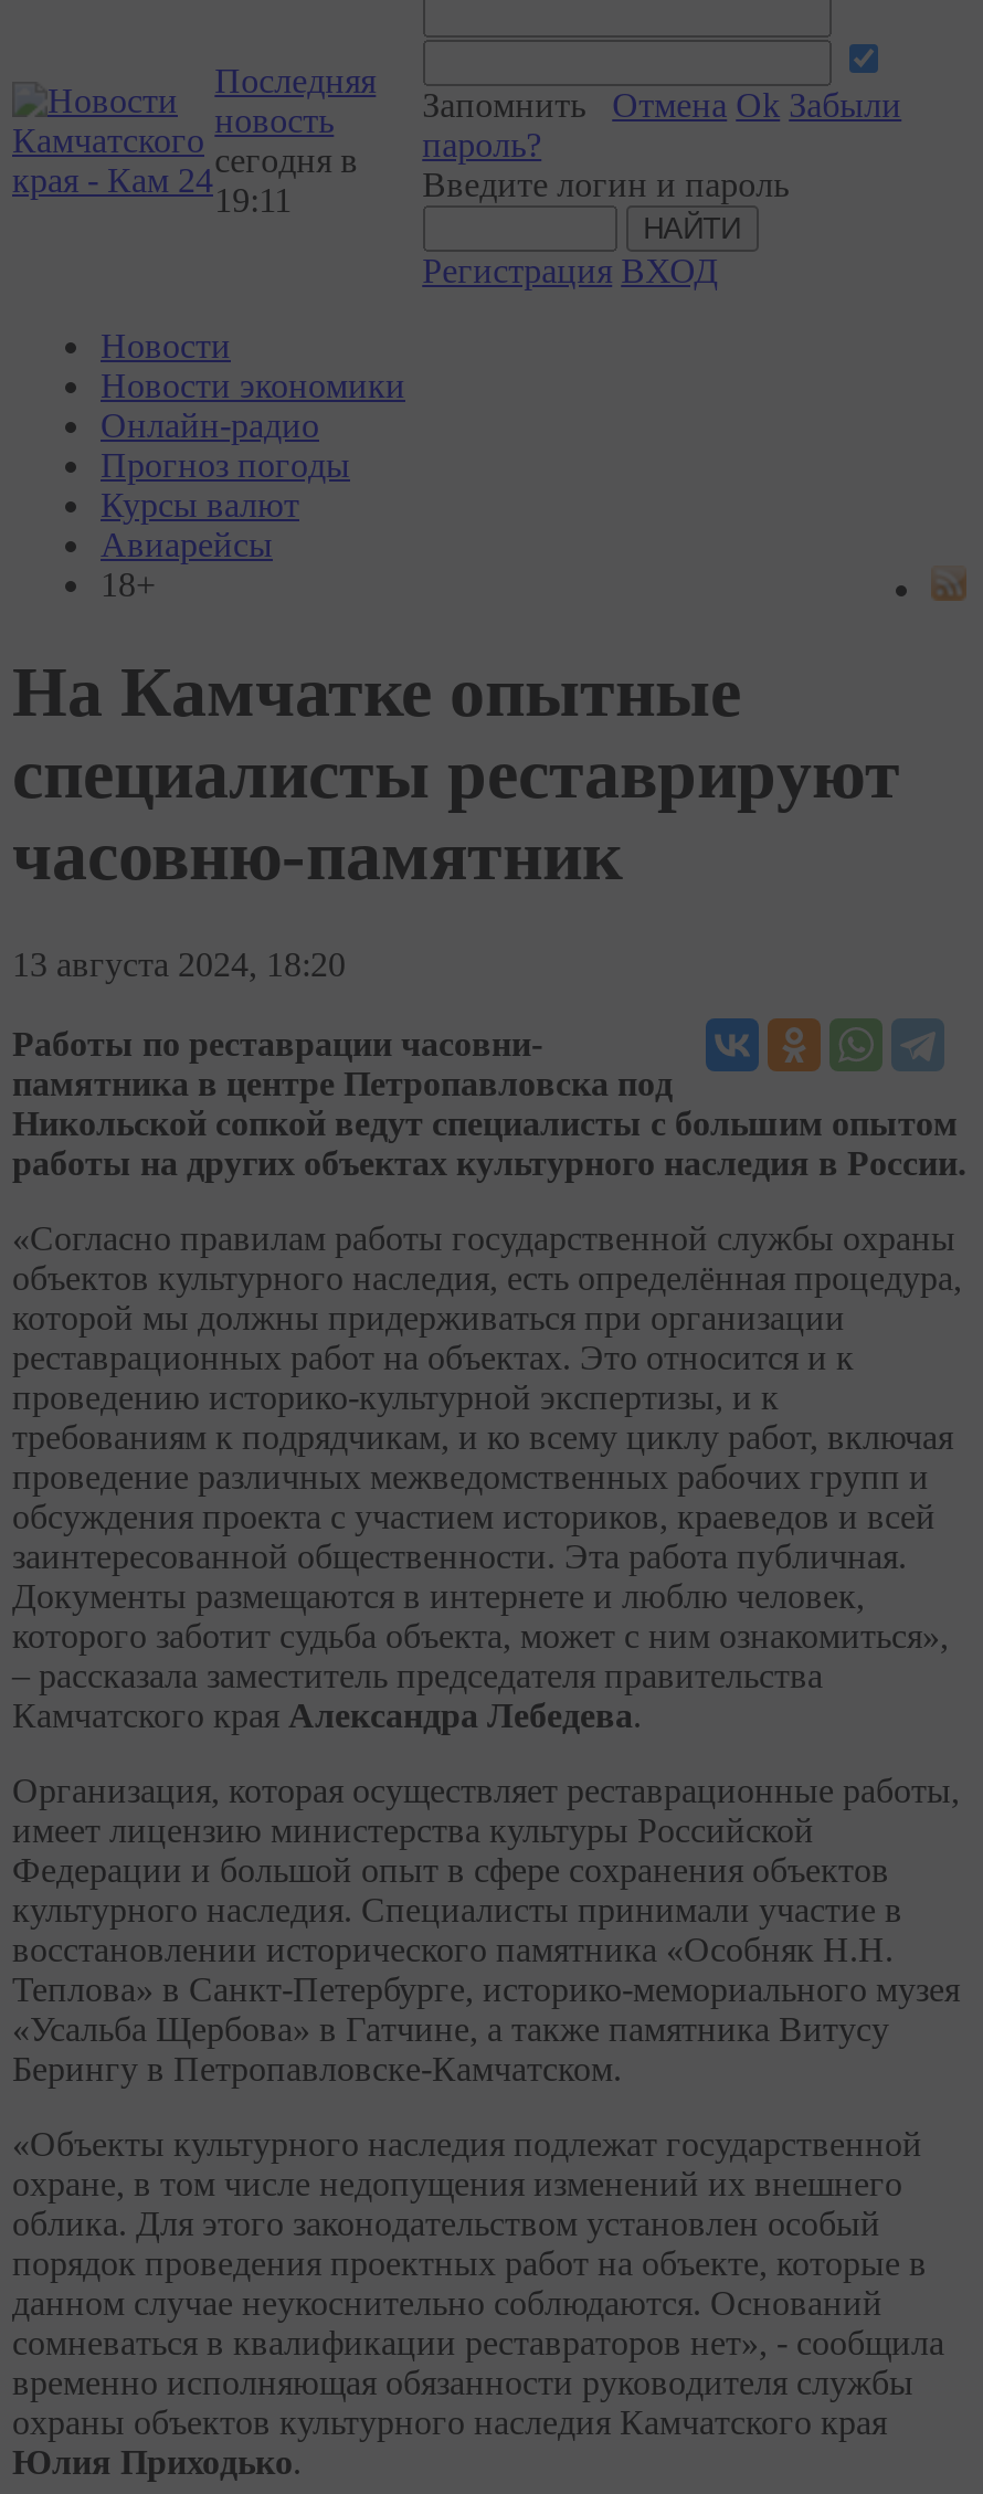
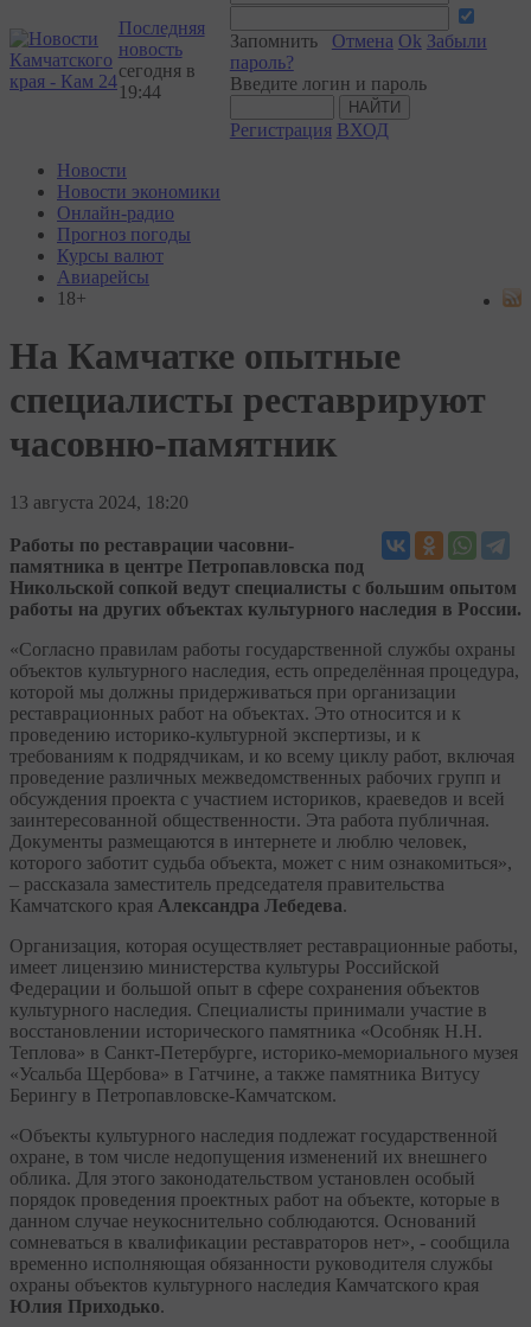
[215,181,292,219] 19:11 -> [118,82,161,102] 19:44

